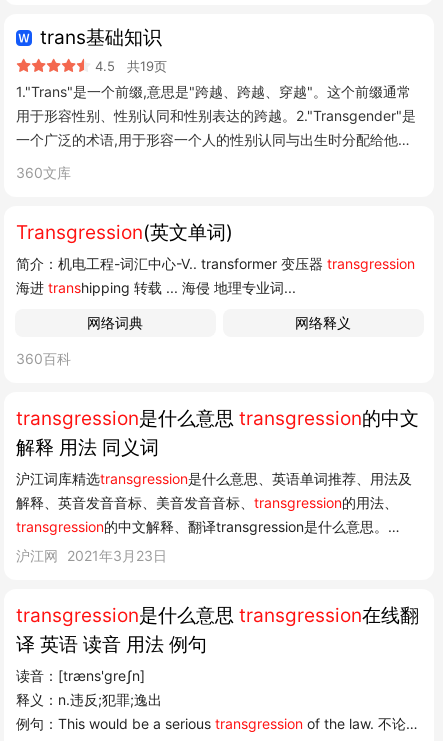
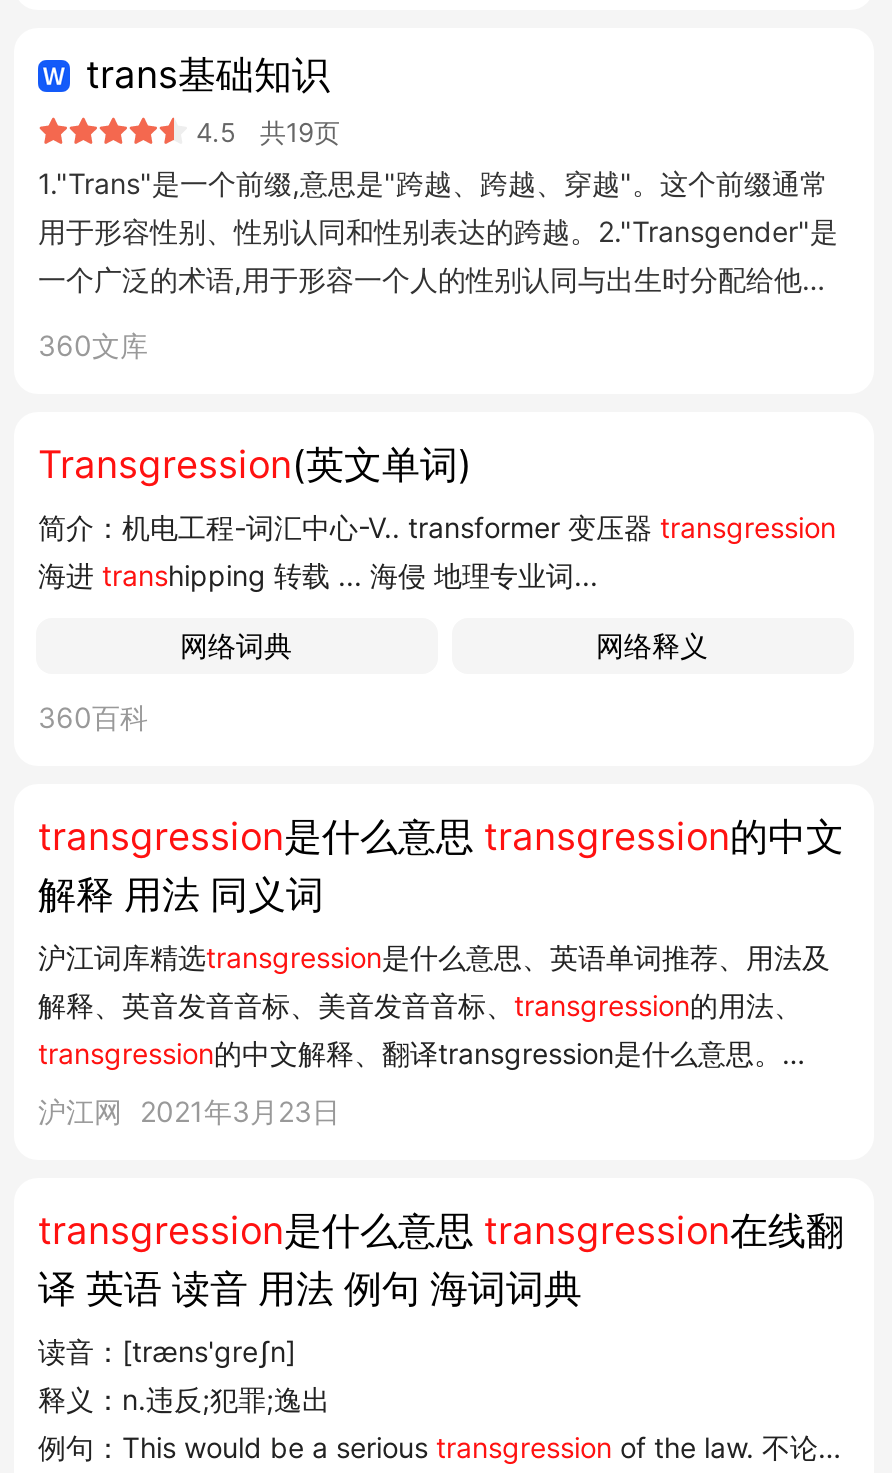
[16,633,207,656] 译 英语 读音 用法 例句 -> [38,1266,582,1312] 译 英语 读音 用法 例句 海词词典

